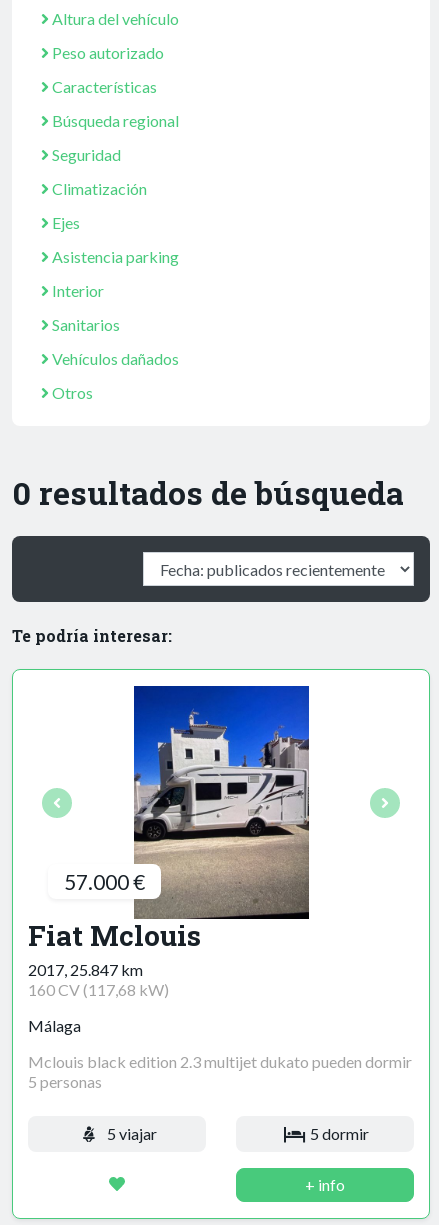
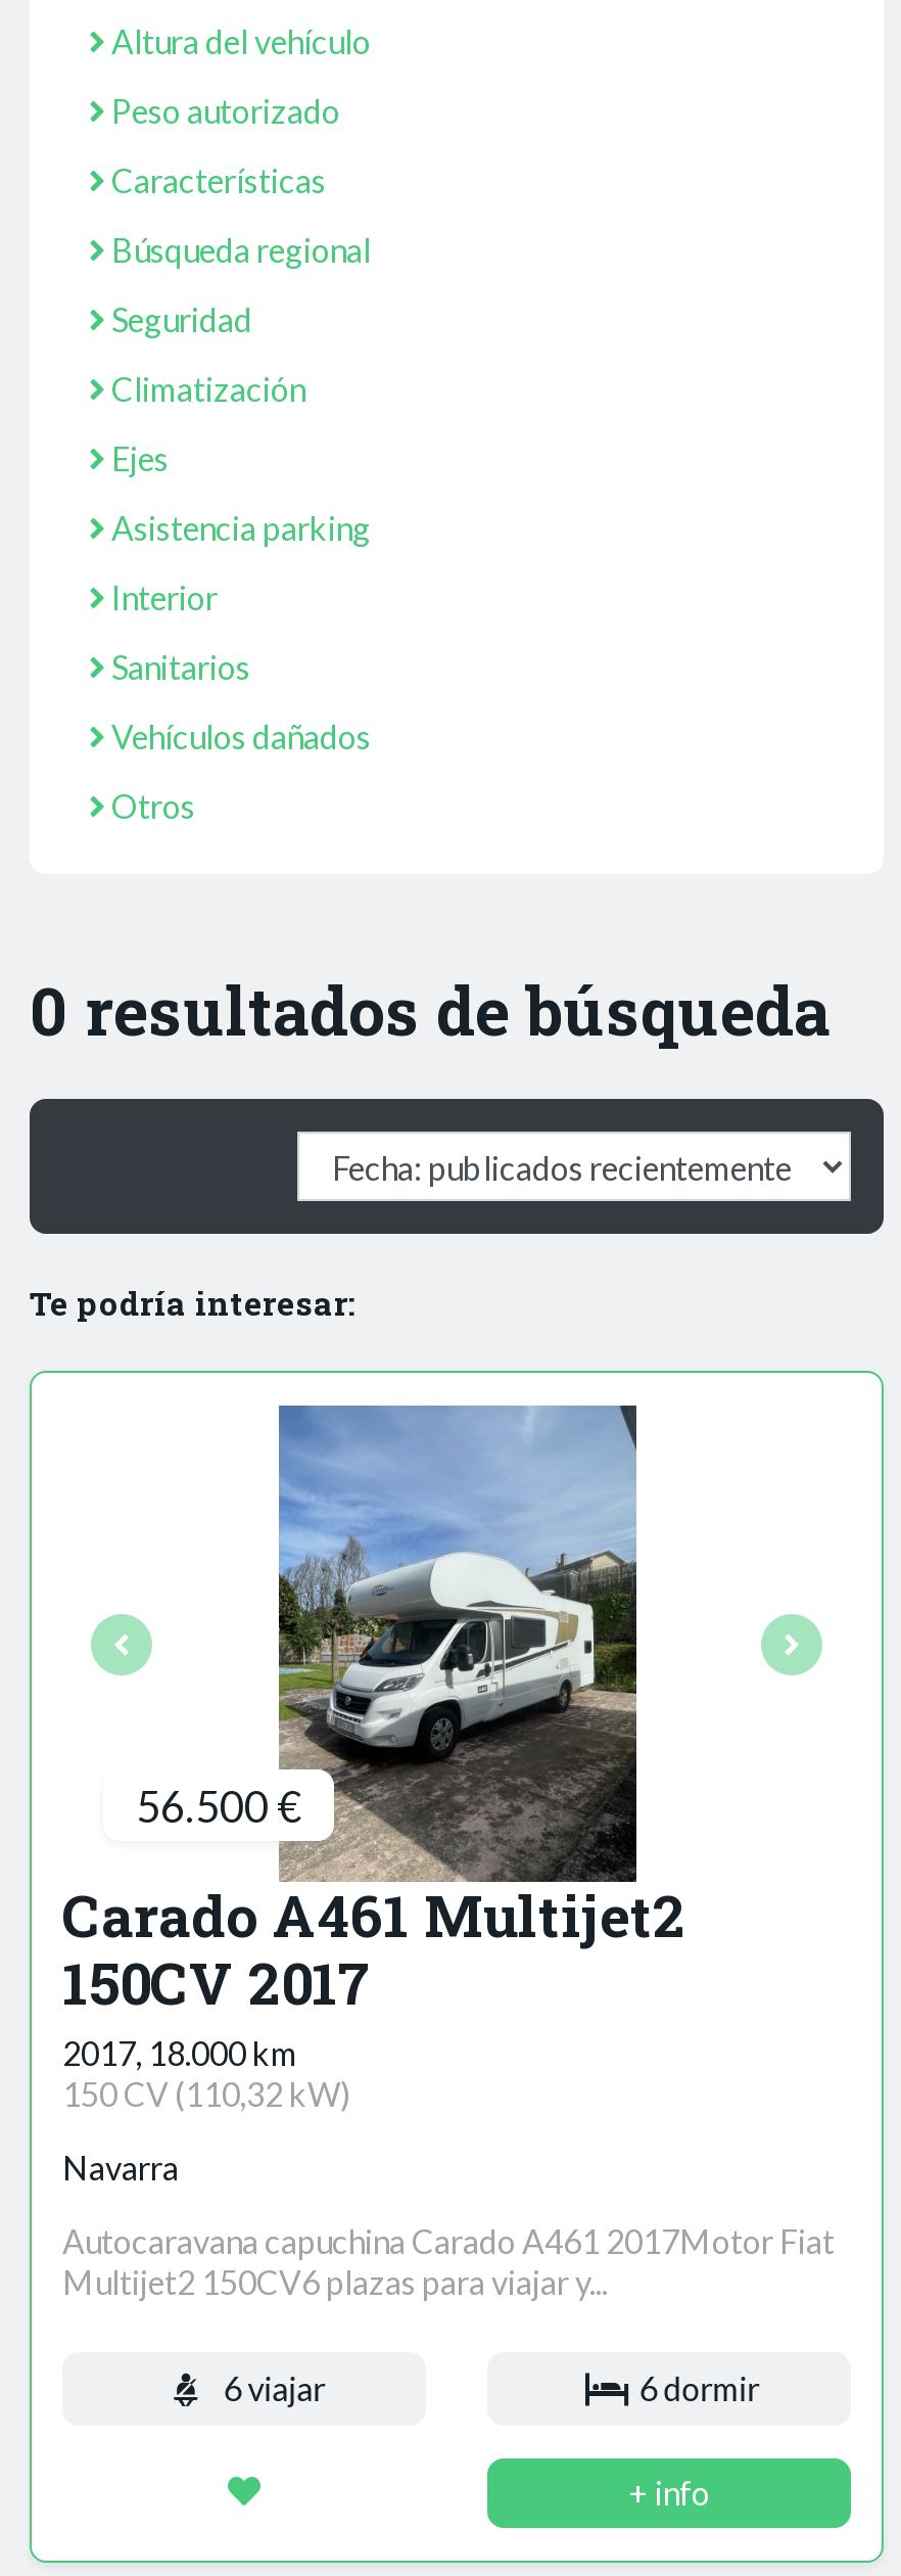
[64,686,310,894] [image] | 57.000 € -> [136,1404,638,1864] [image] | 56.500 €
[28,917,201,999] Fiat Mclouis | 2017, 25.847 km | 160 CV (117,68 kW) -> [62,1879,685,2114] Carado A461 Multijet2 | 150CV 2017 | 2017, 18.000 km | 150 CV (110,32 kW)
[28,1016,81,1035] Málaga -> [62,2149,179,2187] Navarra
[28,1052,412,1091] Mclouis black edition 2.3 multijet dukato pueden dormir | 5 personas -> [62,2222,835,2302] Autocaravana capuchina Carado A461 2017Motor Fiat | Multijet2 150CV6 plazas para viajar y...
[104,1124,369,1143] 5 viajar | 5 dormir -> [217,2369,759,2408] 6 viajar | 6 dormir

